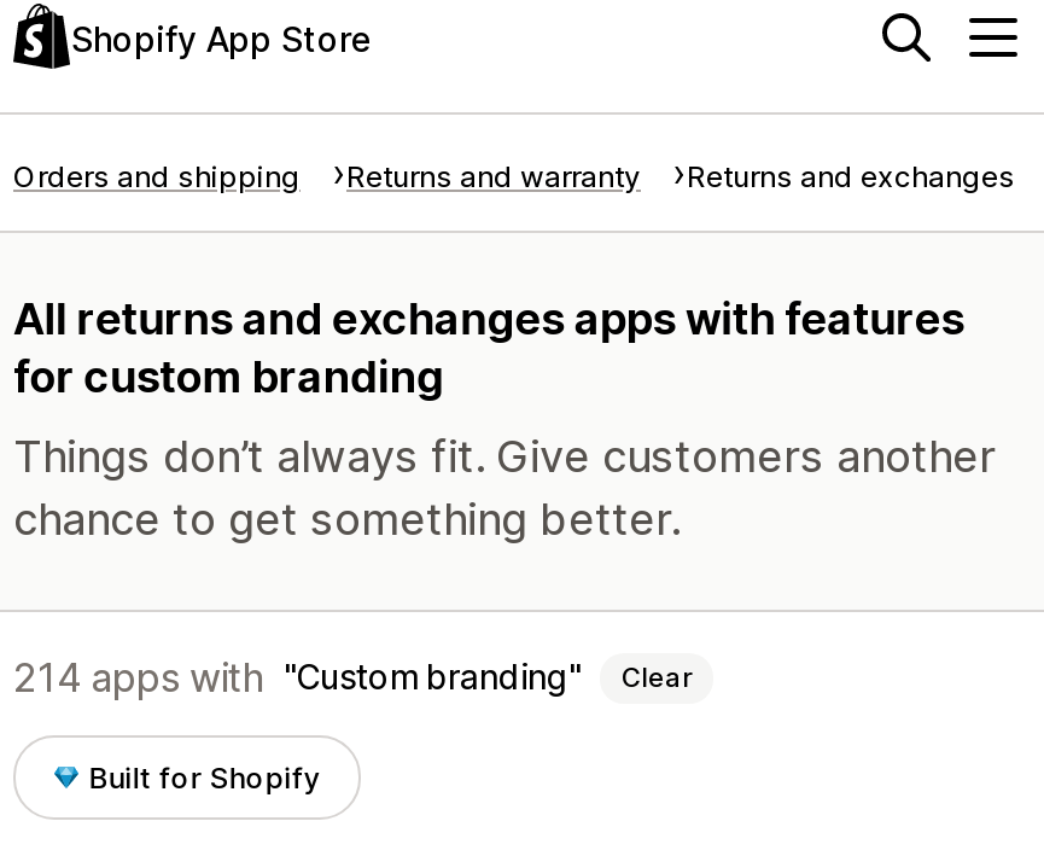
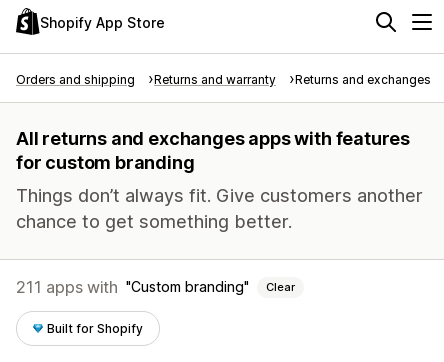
[13,653,692,701] 214 apps with Custom branding Clear -> [16,277,295,297] 211 apps with Custom branding Clear

